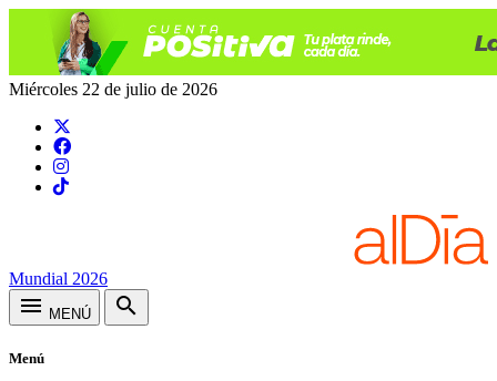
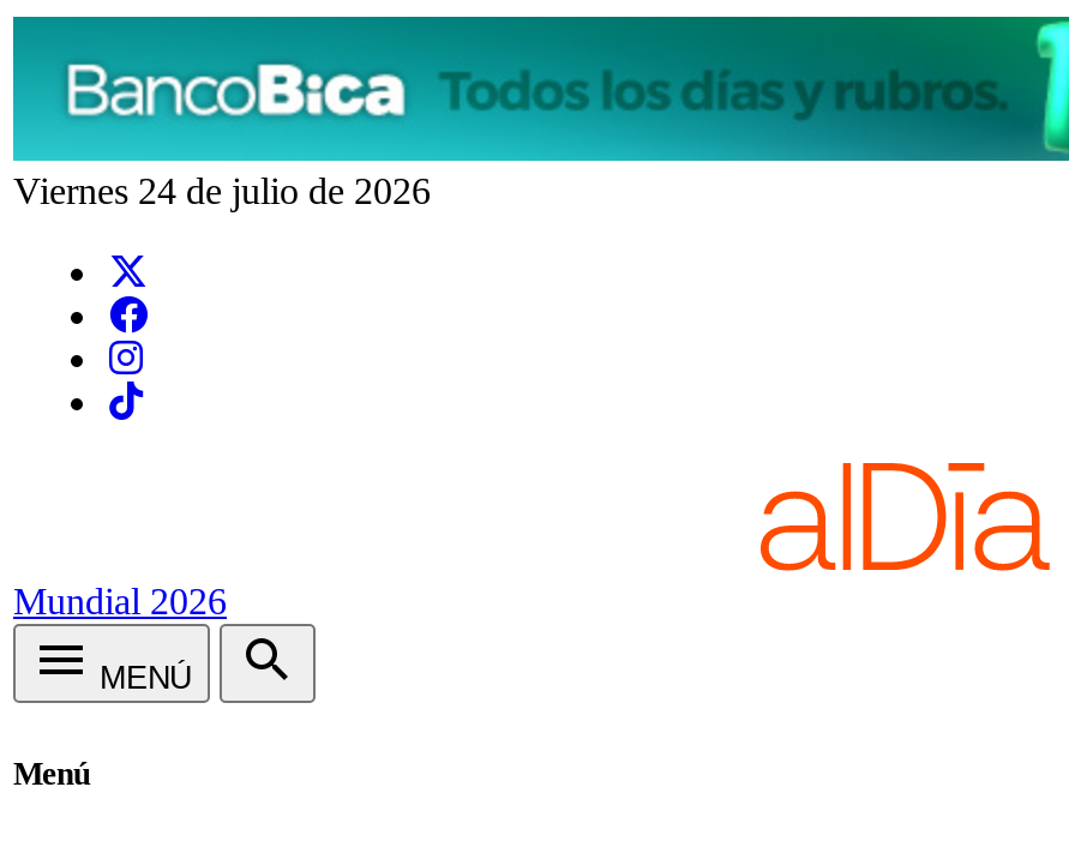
[8,8,494,99] [image] | Miércoles 22 de julio de 2026 -> [11,14,1062,211] [image] | Viernes 24 de julio de 2026

